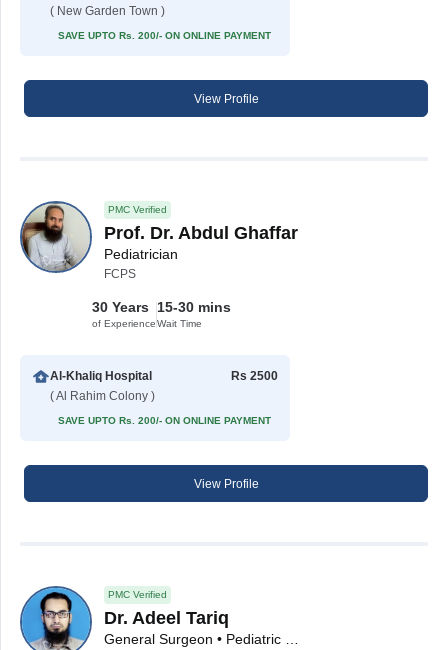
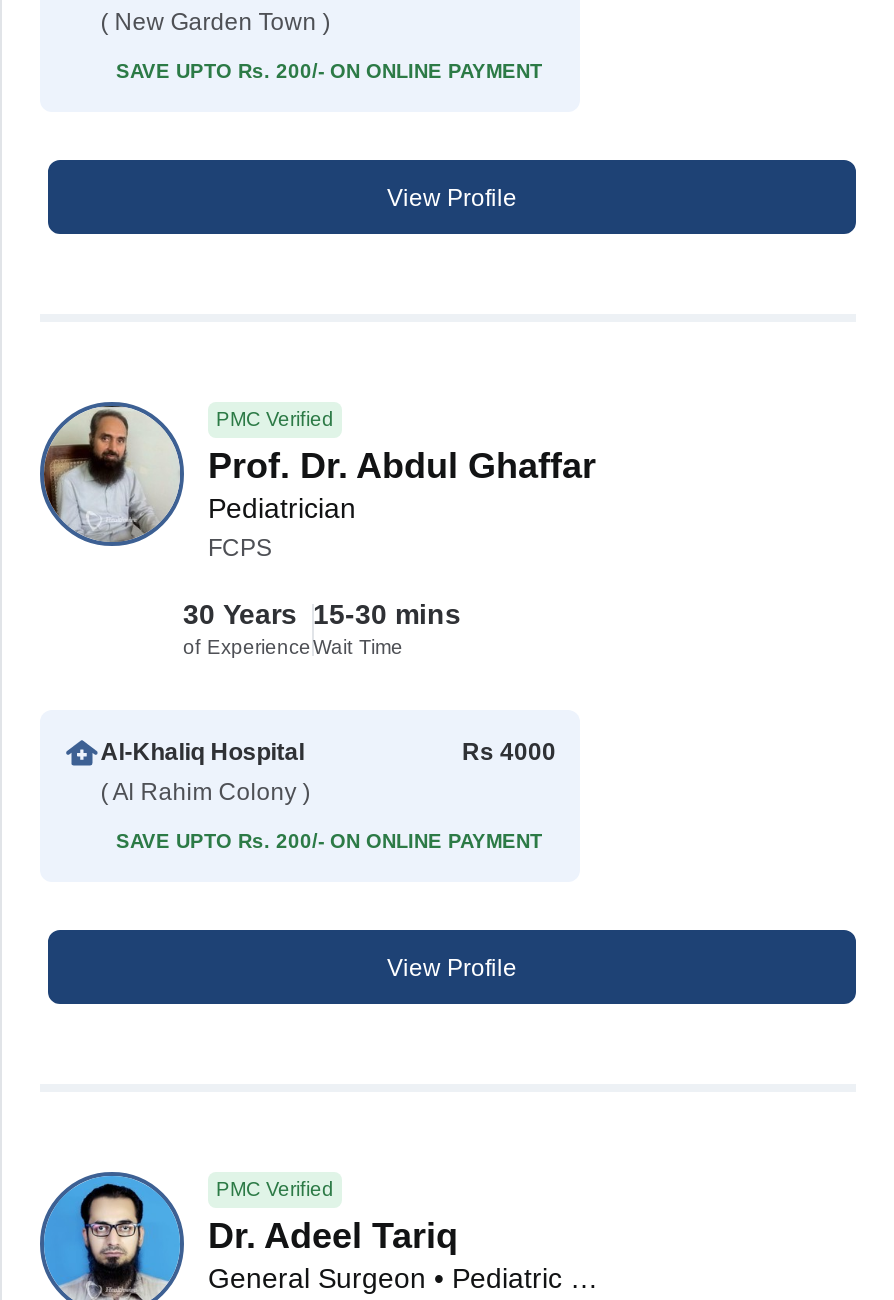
[231,369,278,383] Rs 2500 -> [462,738,556,766] Rs 4000

